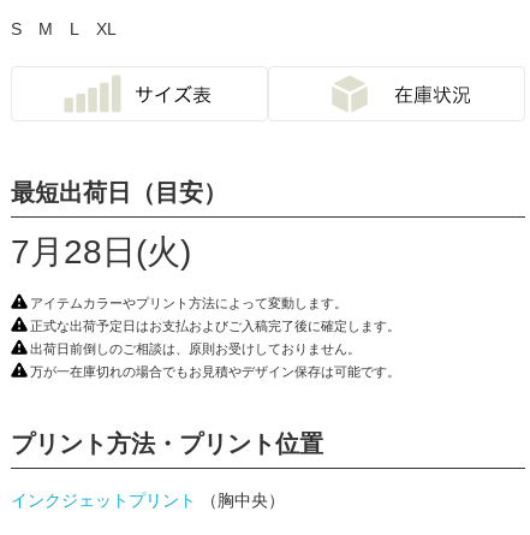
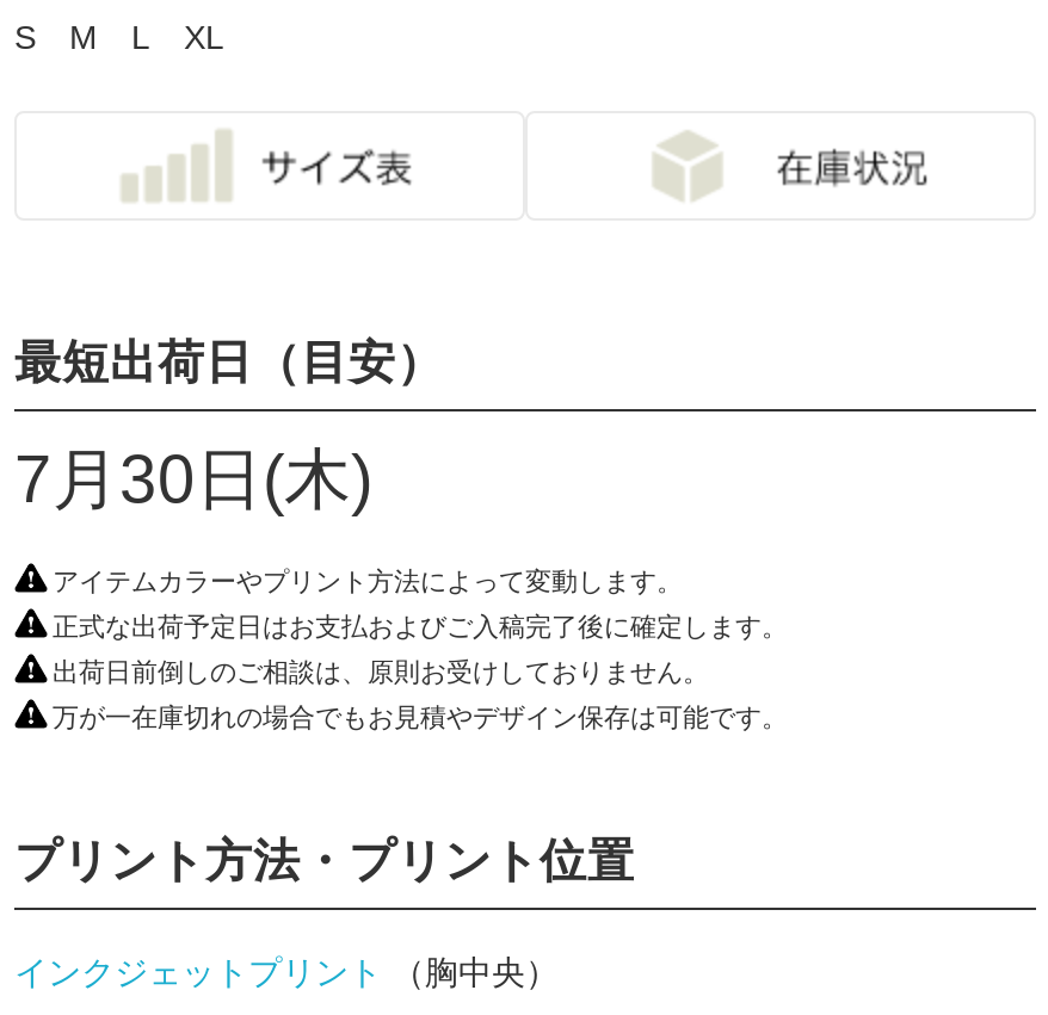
[11,233,191,271] 7月28日(火) -> [14,442,372,516] 7月30日(木)

